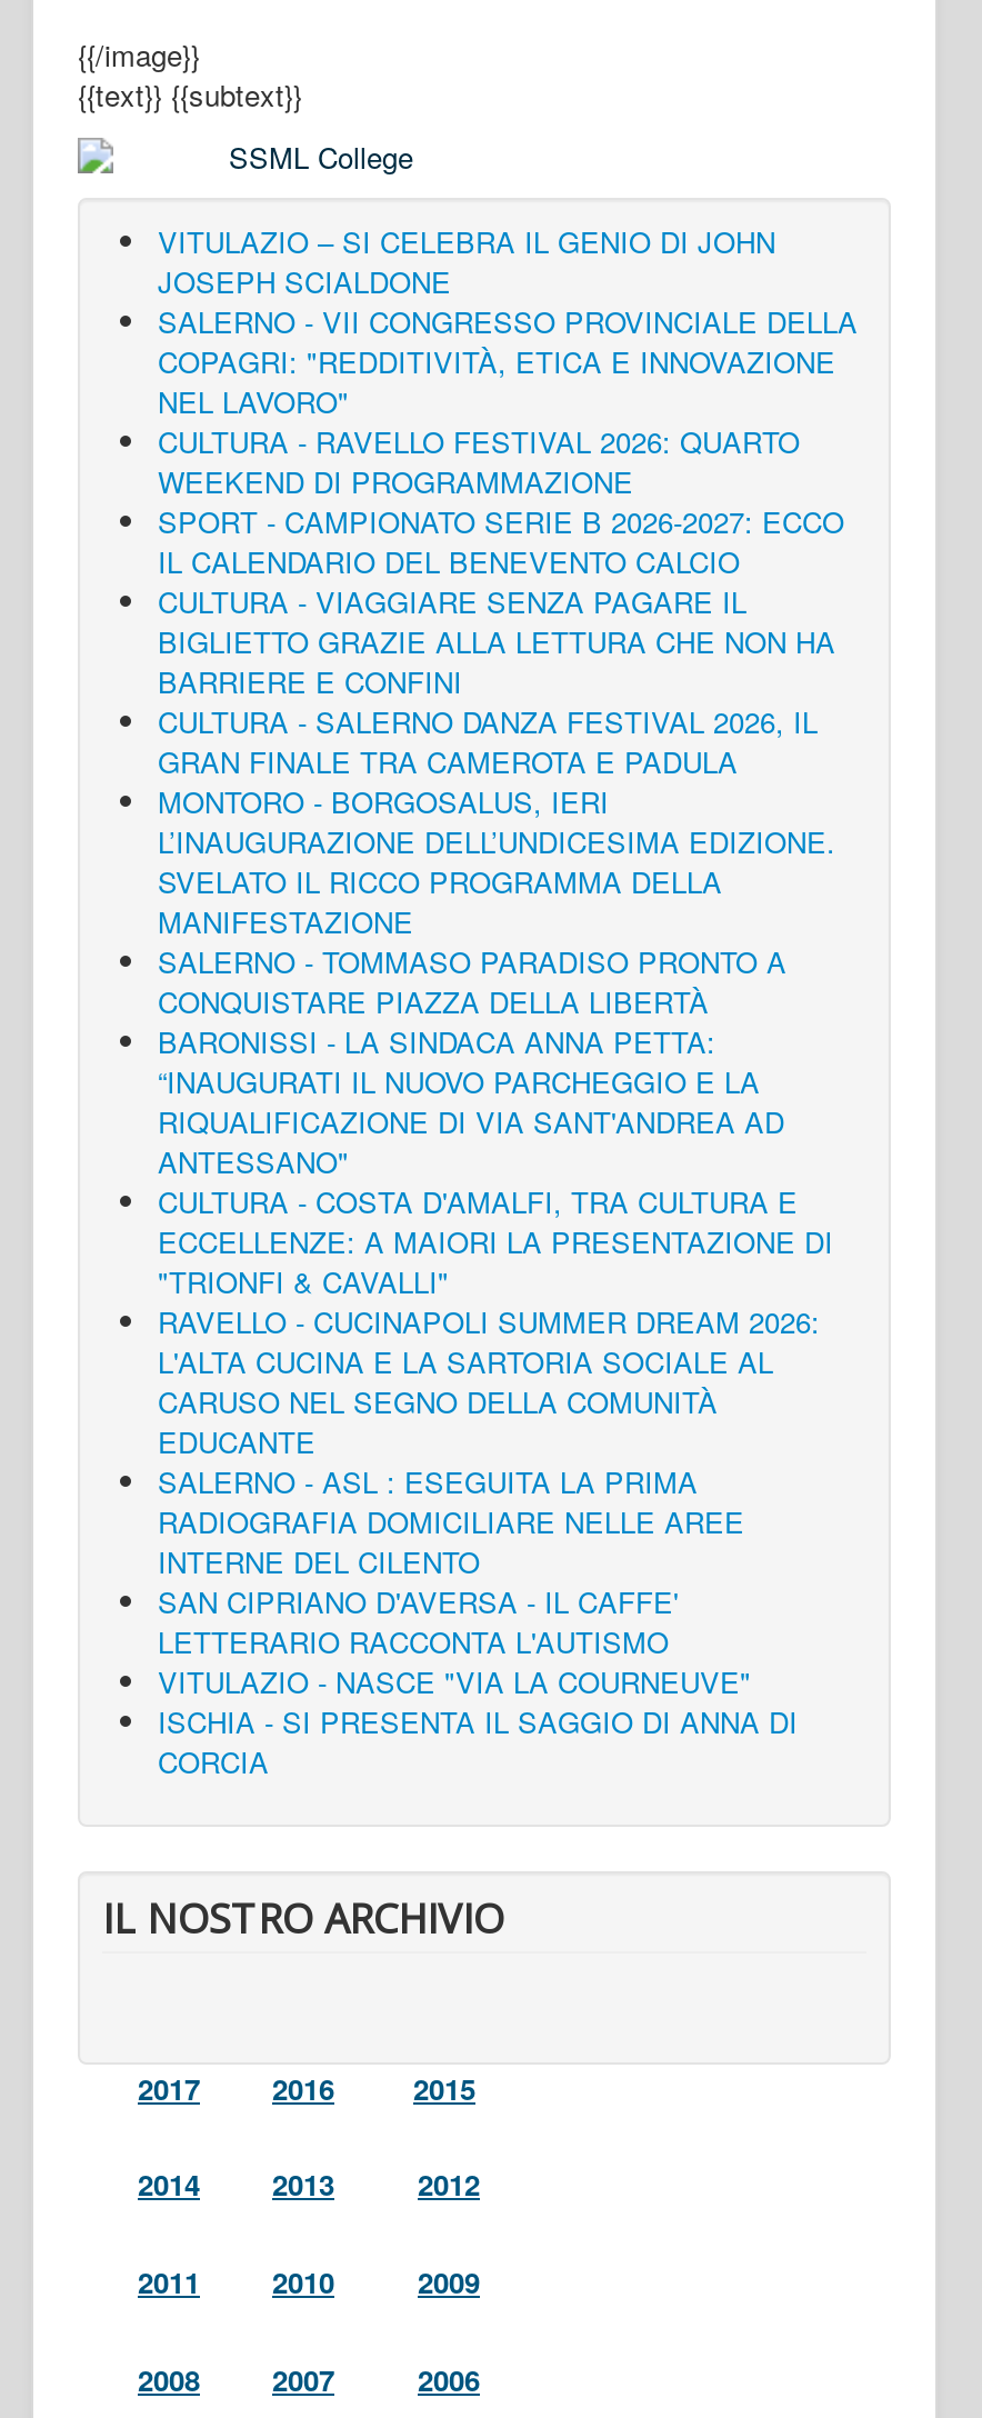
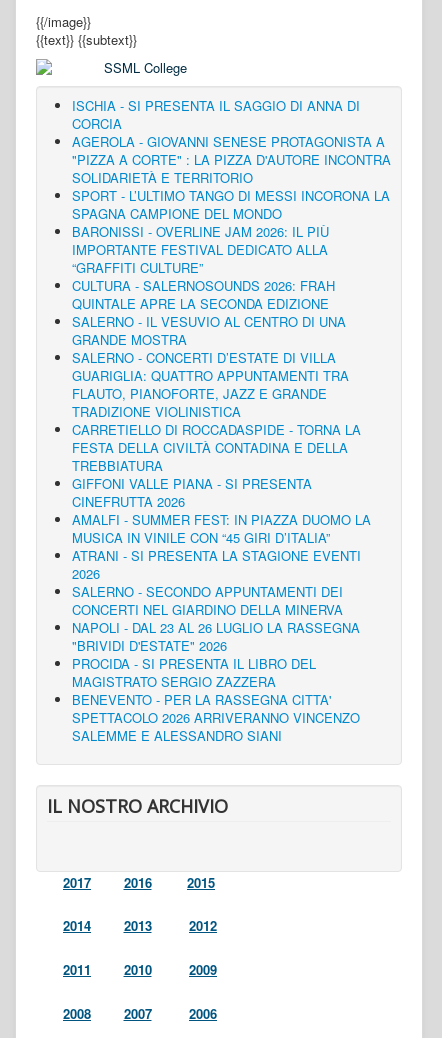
[158,220,858,1702] VITULAZIO – SI CELEBRA IL GENIO DI JOHN | JOSEPH SCIALDONE | SALERNO - VII CONGRESSO PROVINCIALE DELLA | COPAGRI: "REDDITIVITÀ, ETICA E INNOVAZIONE | NEL LAVORO" | CULTURA - RAVELLO FESTIVAL 2026: QUARTO | WEEKEND DI PROGRAMMAZIONE | SPORT - CAMPIONATO SERIE B 2026-2027: ECCO | IL CALENDARIO DEL BENEVENTO CALCIO | CULTURA - VIAGGIARE SENZA PAGARE IL | BIGLIETTO GRAZIE ALLA LETTURA CHE NON HA | BARRIERE E CONFINI | CULTURA - SALERNO DANZA FESTIVAL 2026, IL | GRAN FINALE TRA CAMEROTA E PADULA | MONTORO - BORGOSALUS, IERI | L’INAUGURAZIONE DELL’UNDICESIMA EDIZIONE. | SVELATO IL RICCO PROGRAMMA DELLA | MANIFESTAZIONE | SALERNO - TOMMASO PARADISO PRONTO A | CONQUISTARE PIAZZA DELLA LIBERTÀ | BARONISSI - LA SINDACA ANNA PETTA: | “INAUGURATI IL NUOVO PARCHEGGIO E LA | RIQUALIFICAZIONE DI VIA SANT'ANDREA AD | ANTESSANO" | CULTURA - COSTA D'AMALFI, TRA CULTURA E | ECCELLENZE: A MAIORI LA PRESENTAZIONE DI | "TRIONFI & CAVALLI" | RAVELLO - CUCINAPOLI SUMMER DREAM 2026: | L'ALTA CUCINA E LA SARTORIA SOCIALE AL | CARUSO NEL SEGNO DELLA COMUNITÀ | EDUCANTE | SALERNO - ASL : ESEGUITA LA PRIMA | RADIOGRAFIA DOMICILIARE NELLE AREE | INTERNE DEL CILENTO | SAN CIPRIANO D'AVERSA - IL CAFFE' | LETTERARIO RACCONTA L'AUTISMO | VITULAZIO - NASCE "VIA LA COURNEUVE" -> none
moved [158,1700,798,1782] -> [72,96,360,133]: ISCHIA - SI PRESENTA IL SAGGIO DI ANNA DI | CORCIA
none -> [72,132,391,745] AGEROLA - GIOVANNI SENESE PROTAGONISTA A | "PIZZA A CORTE" : LA PIZZA D'AUTORE INCONTRA | SOLIDARIETÀ E TERRITORIO | SPORT - L’ULTIMO TANGO DI MESSI INCORONA LA | SPAGNA CAMPIONE DEL MONDO | BARONISSI - OVERLINE JAM 2026: IL PIÙ | IMPORTANTE FESTIVAL DEDICATO ALLA | “GRAFFITI CULTURE” | CULTURA - SALERNOSOUNDS 2026: FRAH | QUINTALE APRE LA SECONDA EDIZIONE | SALERNO - IL VESUVIO AL CENTRO DI UNA | GRANDE MOSTRA | SALERNO - CONCERTI D’ESTATE DI VILLA | GUARIGLIA: QUATTRO APPUNTAMENTI TRA | FLAUTO, PIANOFORTE, JAZZ E GRANDE | TRADIZIONE VIOLINISTICA | CARRETIELLO DI ROCCADASPIDE - TORNA LA | FESTA DELLA CIVILTÀ CONTADINA E DELLA | TREBBIATURA | GIFFONI VALLE PIANA - SI PRESENTA | CINEFRUTTA 2026 | AMALFI - SUMMER FEST: IN PIAZZA DUOMO LA | MUSICA IN VINILE CON “45 GIRI D’ITALIA” | ATRANI - SI PRESENTA LA STAGIONE EVENTI | 2026 | SALERNO - SECONDO APPUNTAMENTI DEI | CONCERTI NEL GIARDINO DELLA MINERVA | NAPOLI - DAL 23 AL 26 LUGLIO LA RASSEGNA | "BRIVIDI D'ESTATE" 2026 | PROCIDA - SI PRESENTA IL LIBRO DEL | MAGISTRATO SERGIO ZAZZERA | BENEVENTO - PER LA RASSEGNA CITTA' | SPETTACOLO 2026 ARRIVERANNO VINCENZO | SALEMME E ALESSANDRO SIANI

